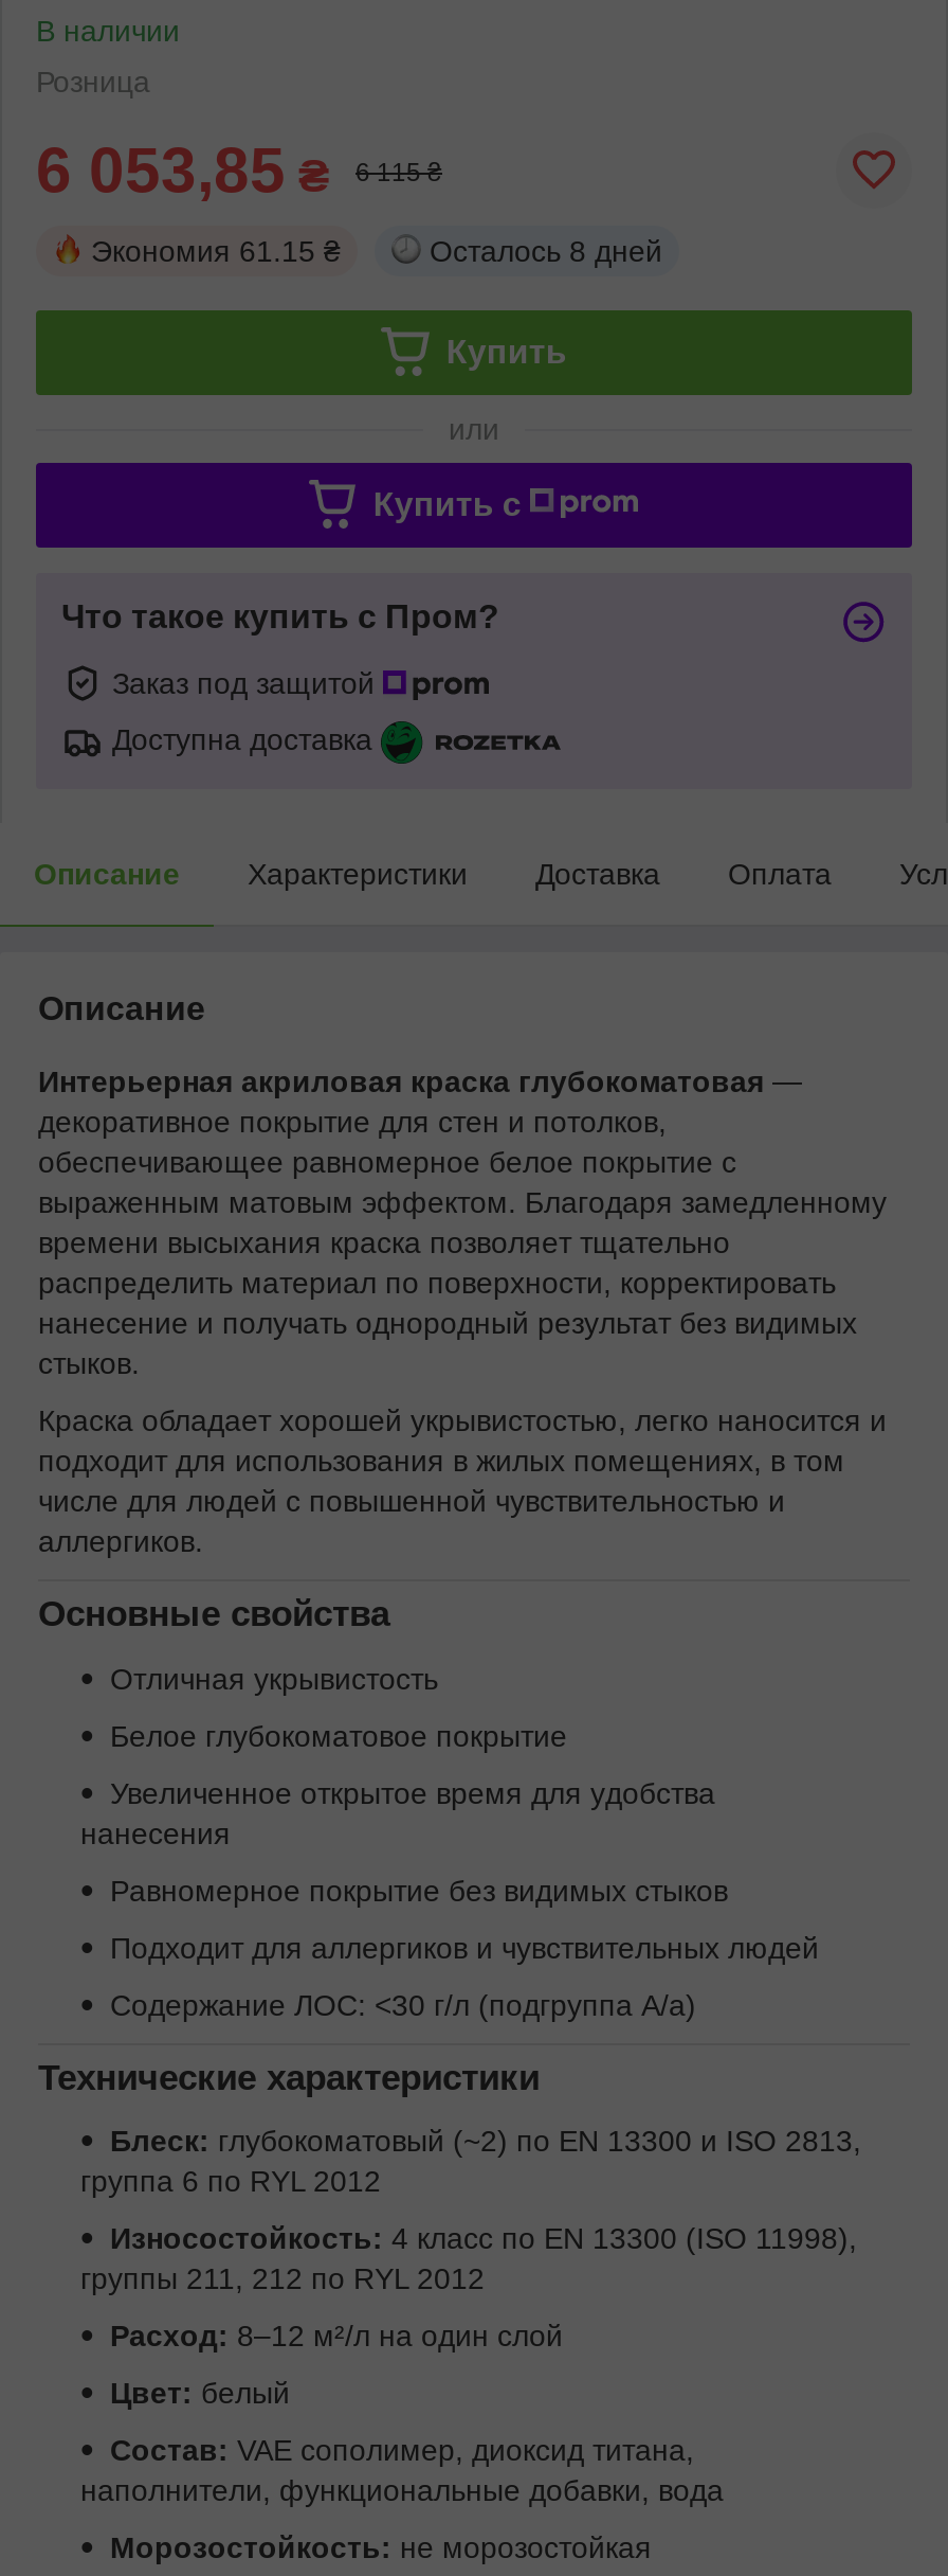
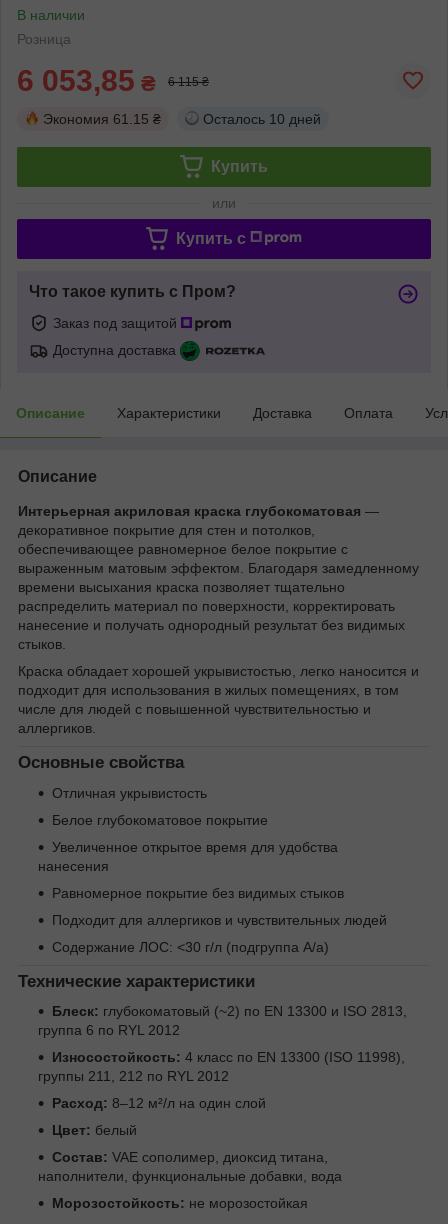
[430,234,662,268] Осталось 8 дней -> [203,111,321,127] Осталось 10 дней

